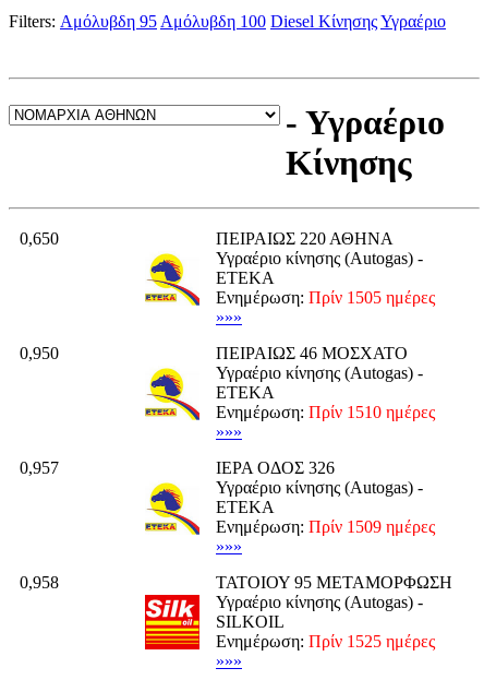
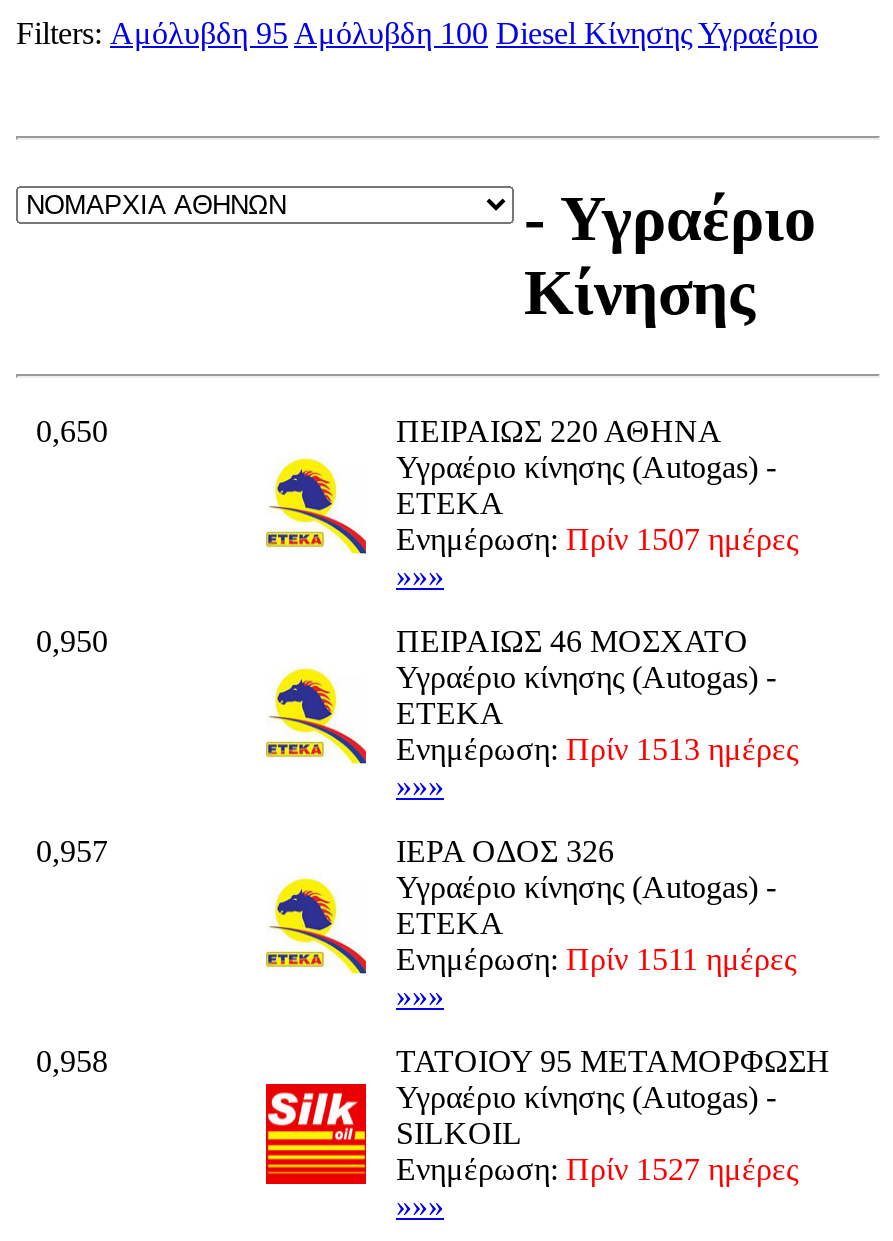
[216,288,439,306] Ενημέρωση: Πρίν 1505 ημέρες -> [396,521,806,555] Ενημέρωση: Πρίν 1507 ημέρες
[216,402,439,421] Ενημέρωση: Πρίν 1510 ημέρες -> [396,731,806,765] Ενημέρωση: Πρίν 1513 ημέρες
[216,517,439,536] Ενημέρωση: Πρίν 1509 ημέρες -> [396,941,804,975] Ενημέρωση: Πρίν 1511 ημέρες
[216,632,439,650] Ενημέρωση: Πρίν 1525 ημέρες -> [396,1151,806,1185] Ενημέρωση: Πρίν 1527 ημέρες

